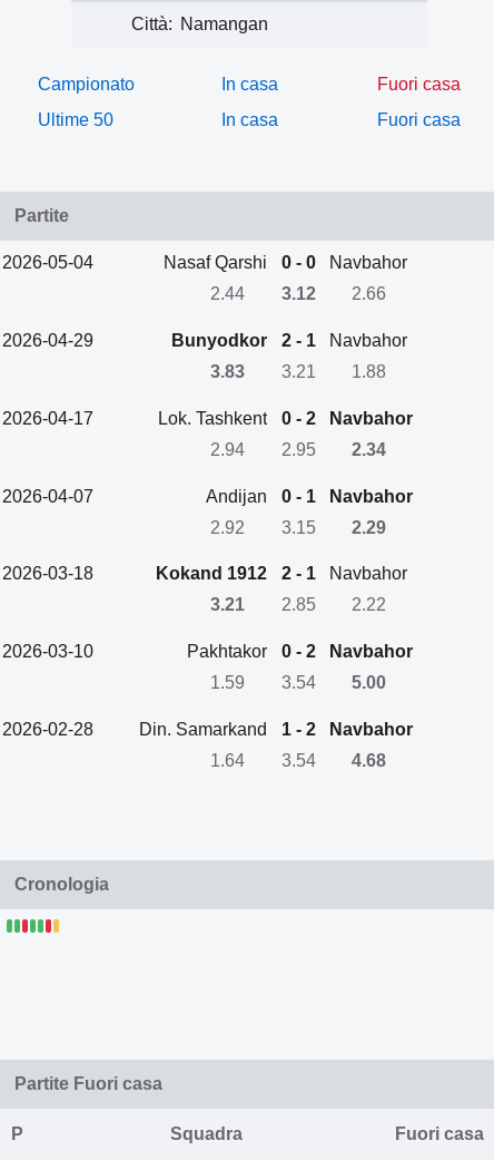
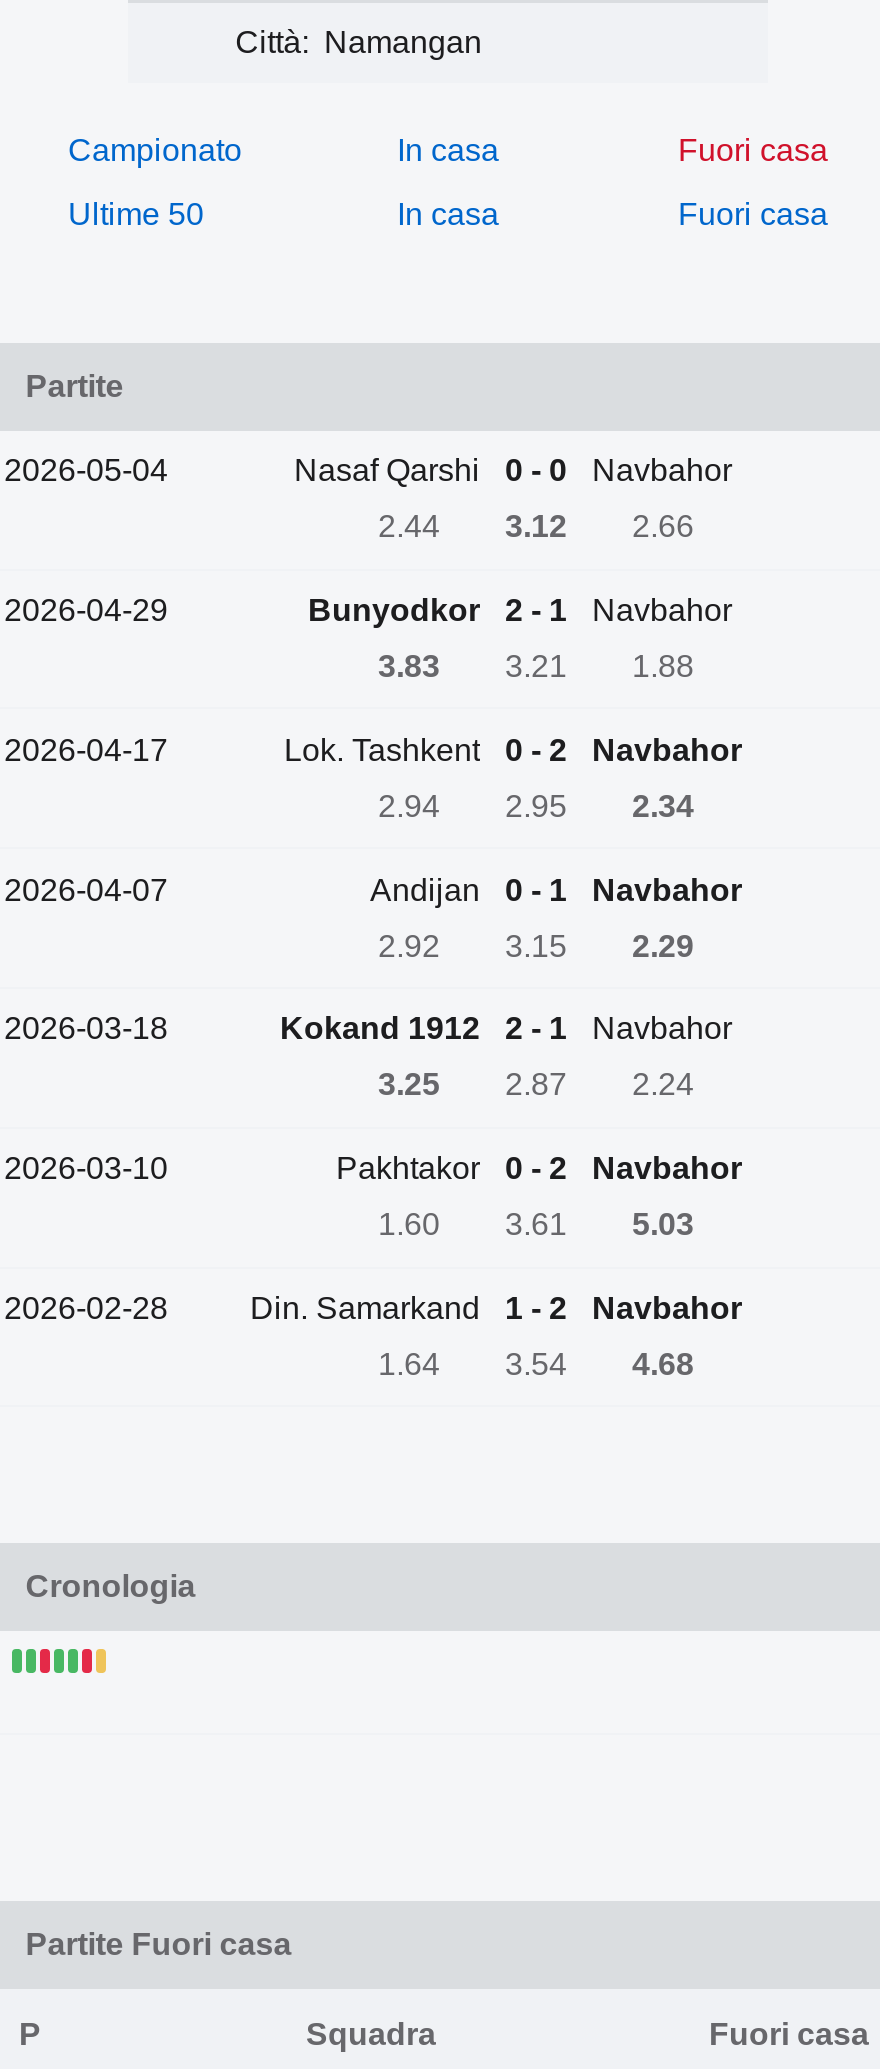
[210,595,245,614] 3.21 -> [378,1068,440,1102] 3.25
[281,595,315,614] 2.85 -> [505,1068,567,1102] 2.87
[352,595,386,614] 2.22 -> [632,1068,694,1102] 2.24
[210,673,245,692] 1.59 -> [378,1207,440,1241] 1.60
[281,673,315,692] 3.54 -> [505,1207,567,1241] 3.61
[352,673,386,692] 5.00 -> [632,1207,694,1241] 5.03

